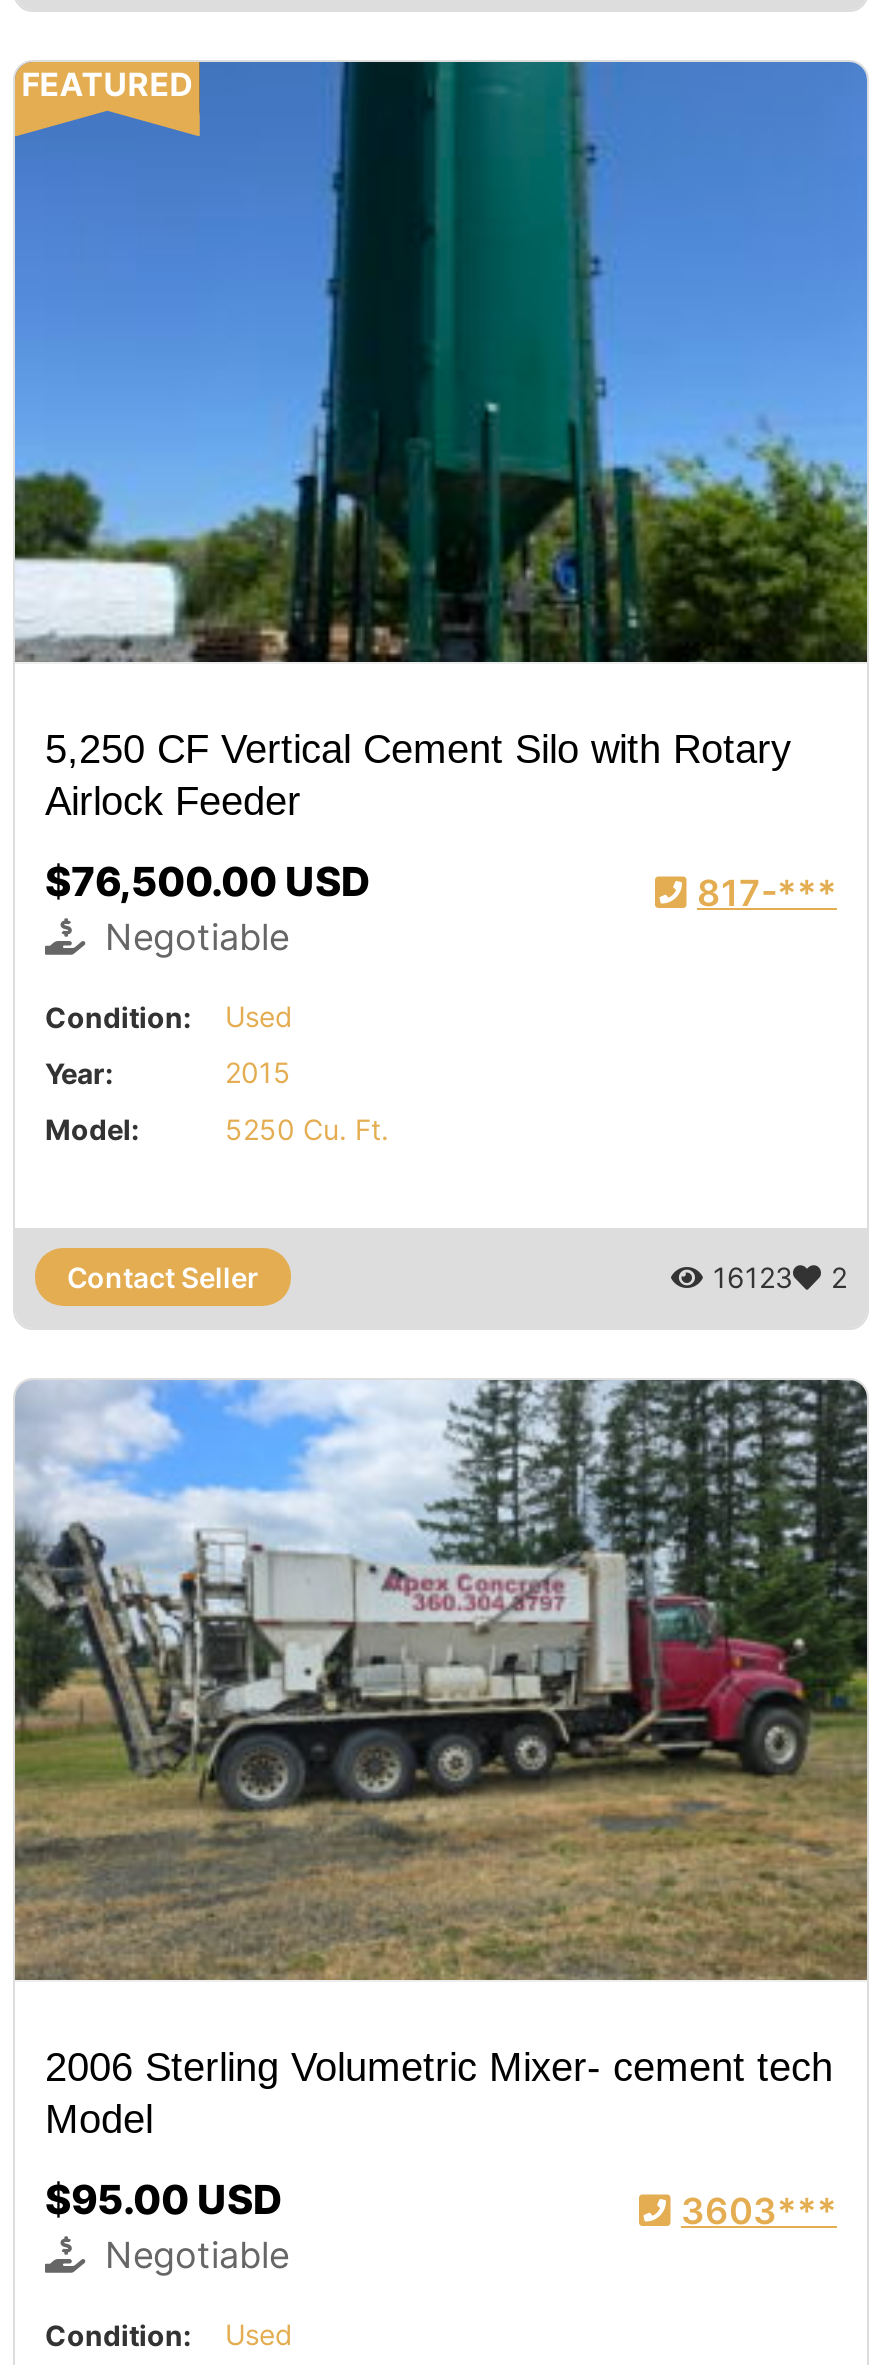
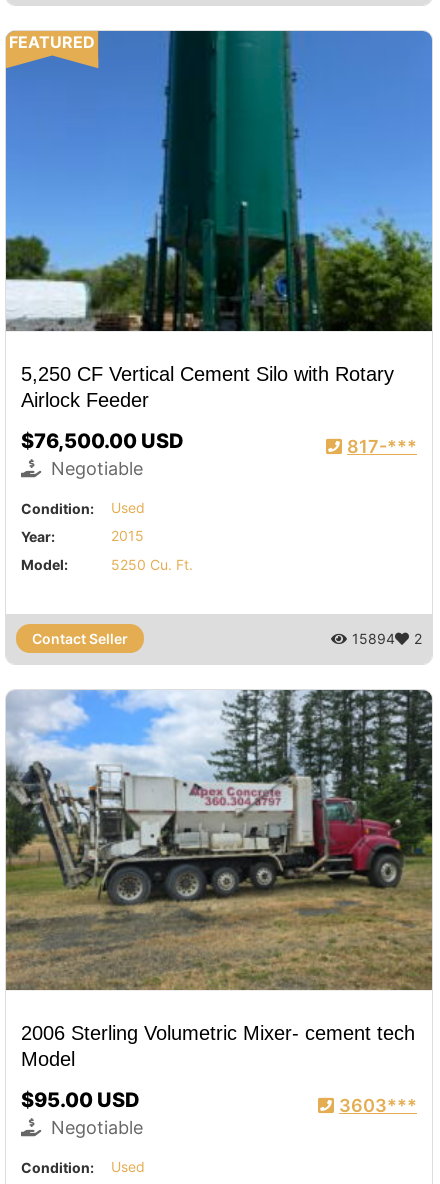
[713,1259,847,1293] 16123 2 -> [352,630,422,647] 15894 2

